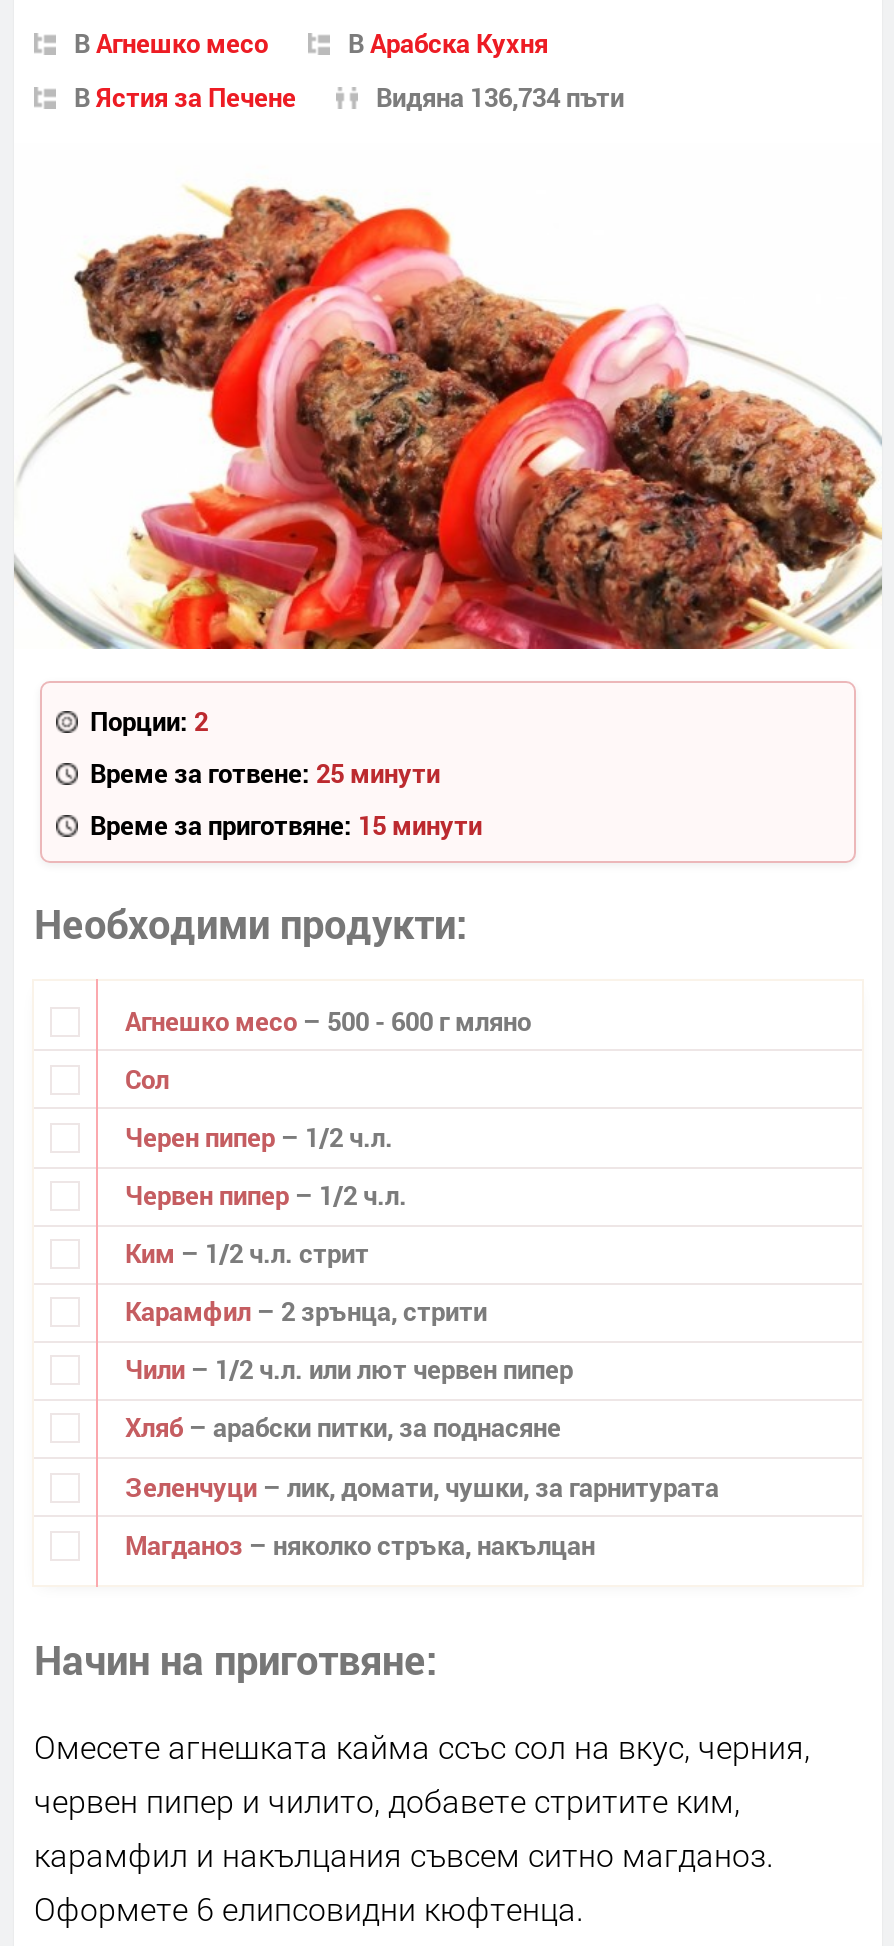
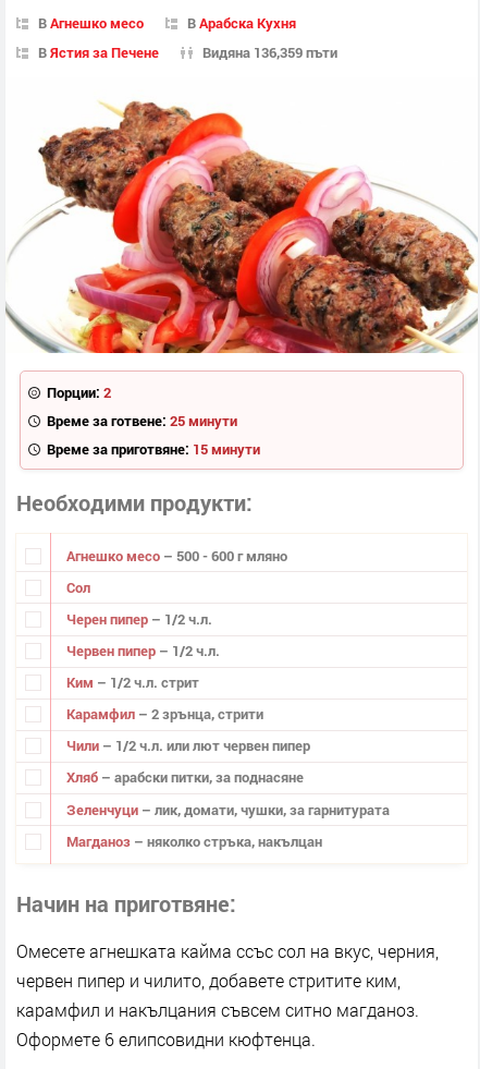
[376,79,624,115] Видяна 136,734 пъти -> [202,42,337,62] Видяна 136,359 пъти

